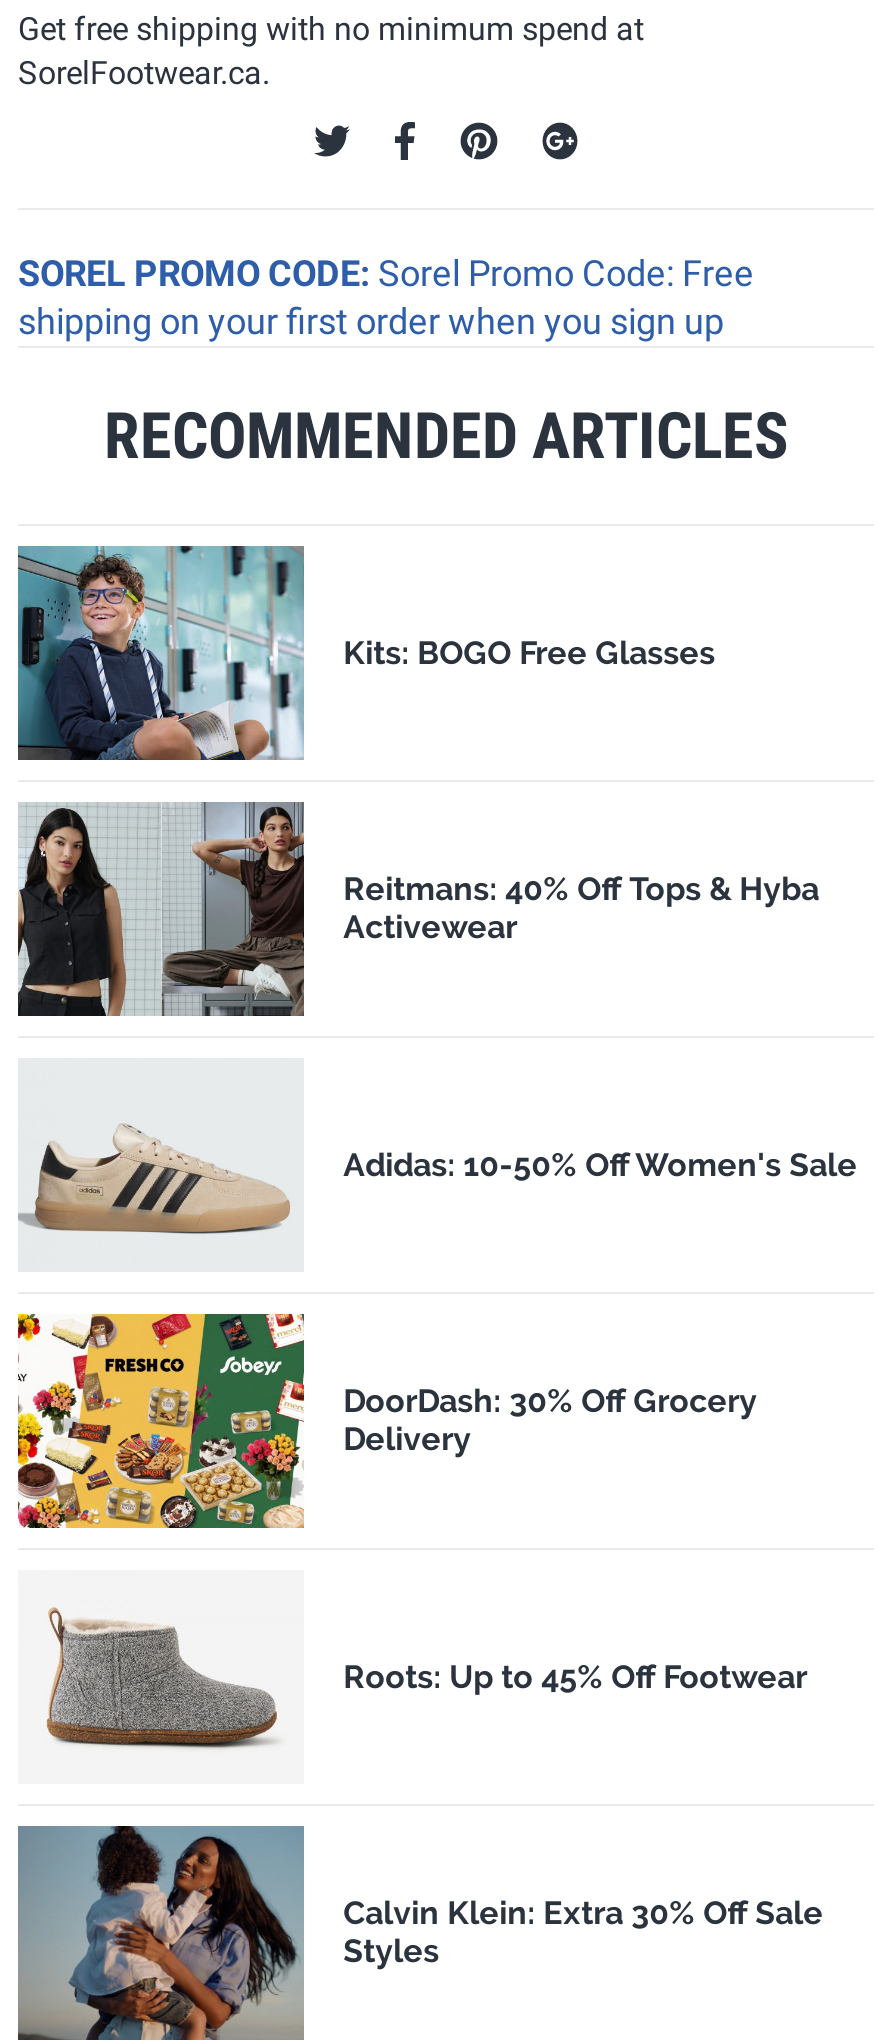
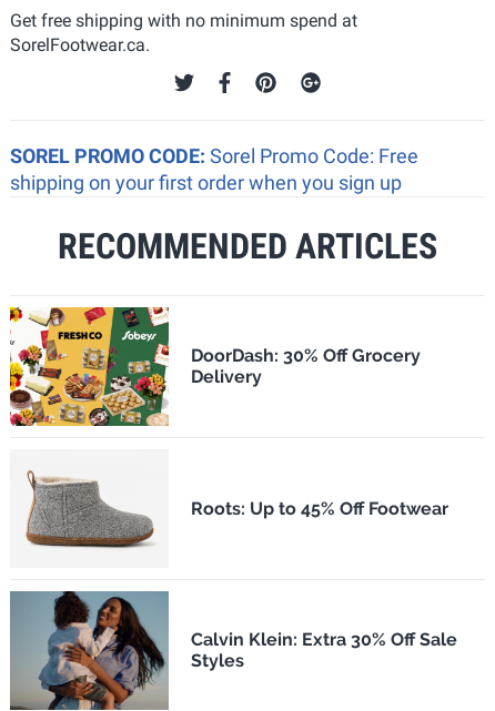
[16,544,715,762] [image] | Kits: BOGO Free Glasses -> none
[16,800,819,1018] [image] | Reitmans: 40% Off Tops & Hyba | Activewear -> none
[20,1122,857,1236] [image] | Adidas: 10-50% Off Women's Sale -> none

